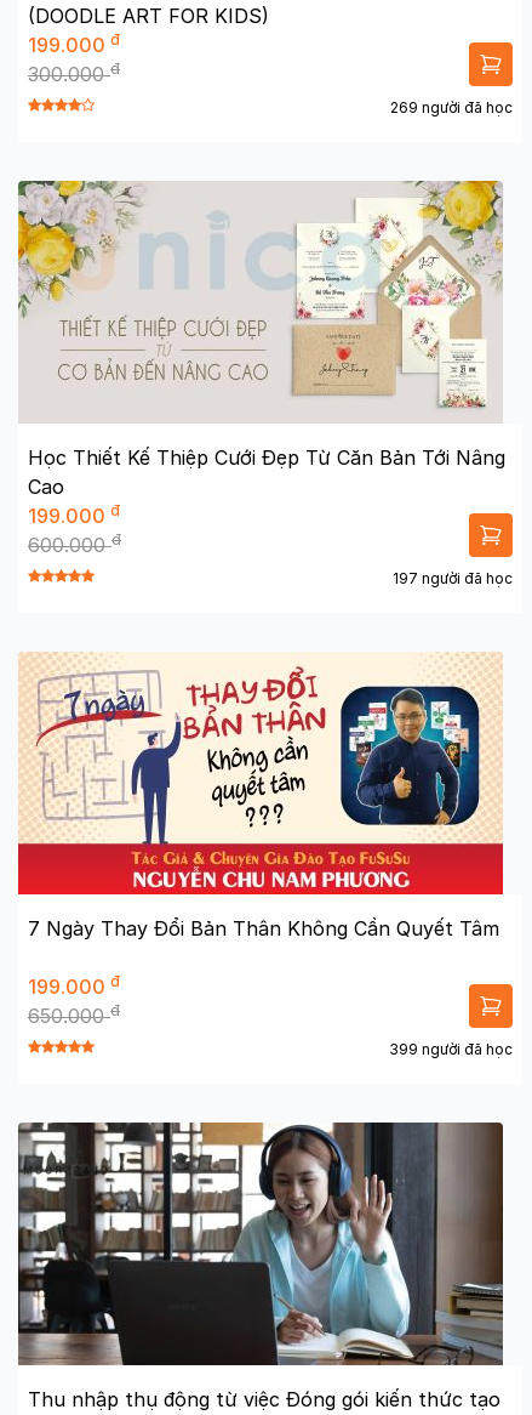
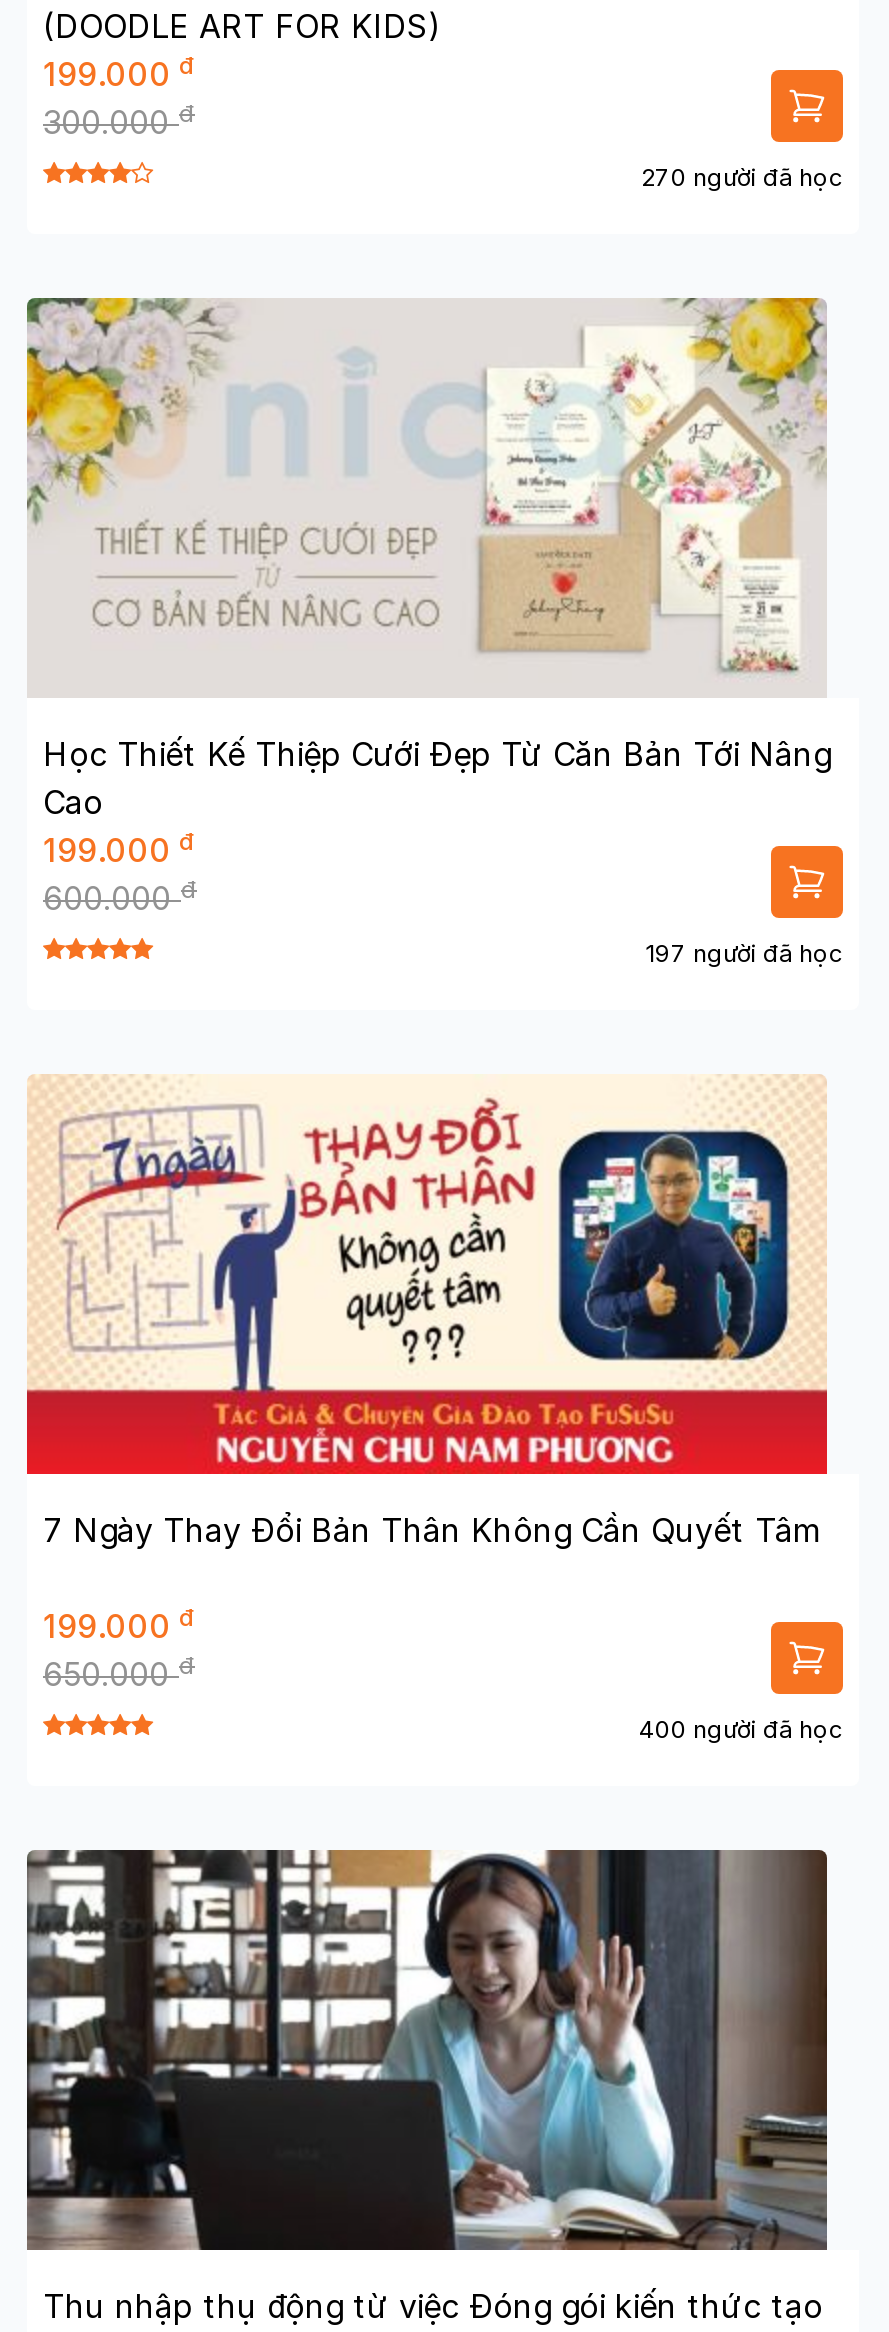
[390,98,513,117] 269 người đã học -> [641,162,843,192] 270 người đã học
[389,1040,513,1058] 399 người đã học -> [639,1714,843,1744] 400 người đã học

